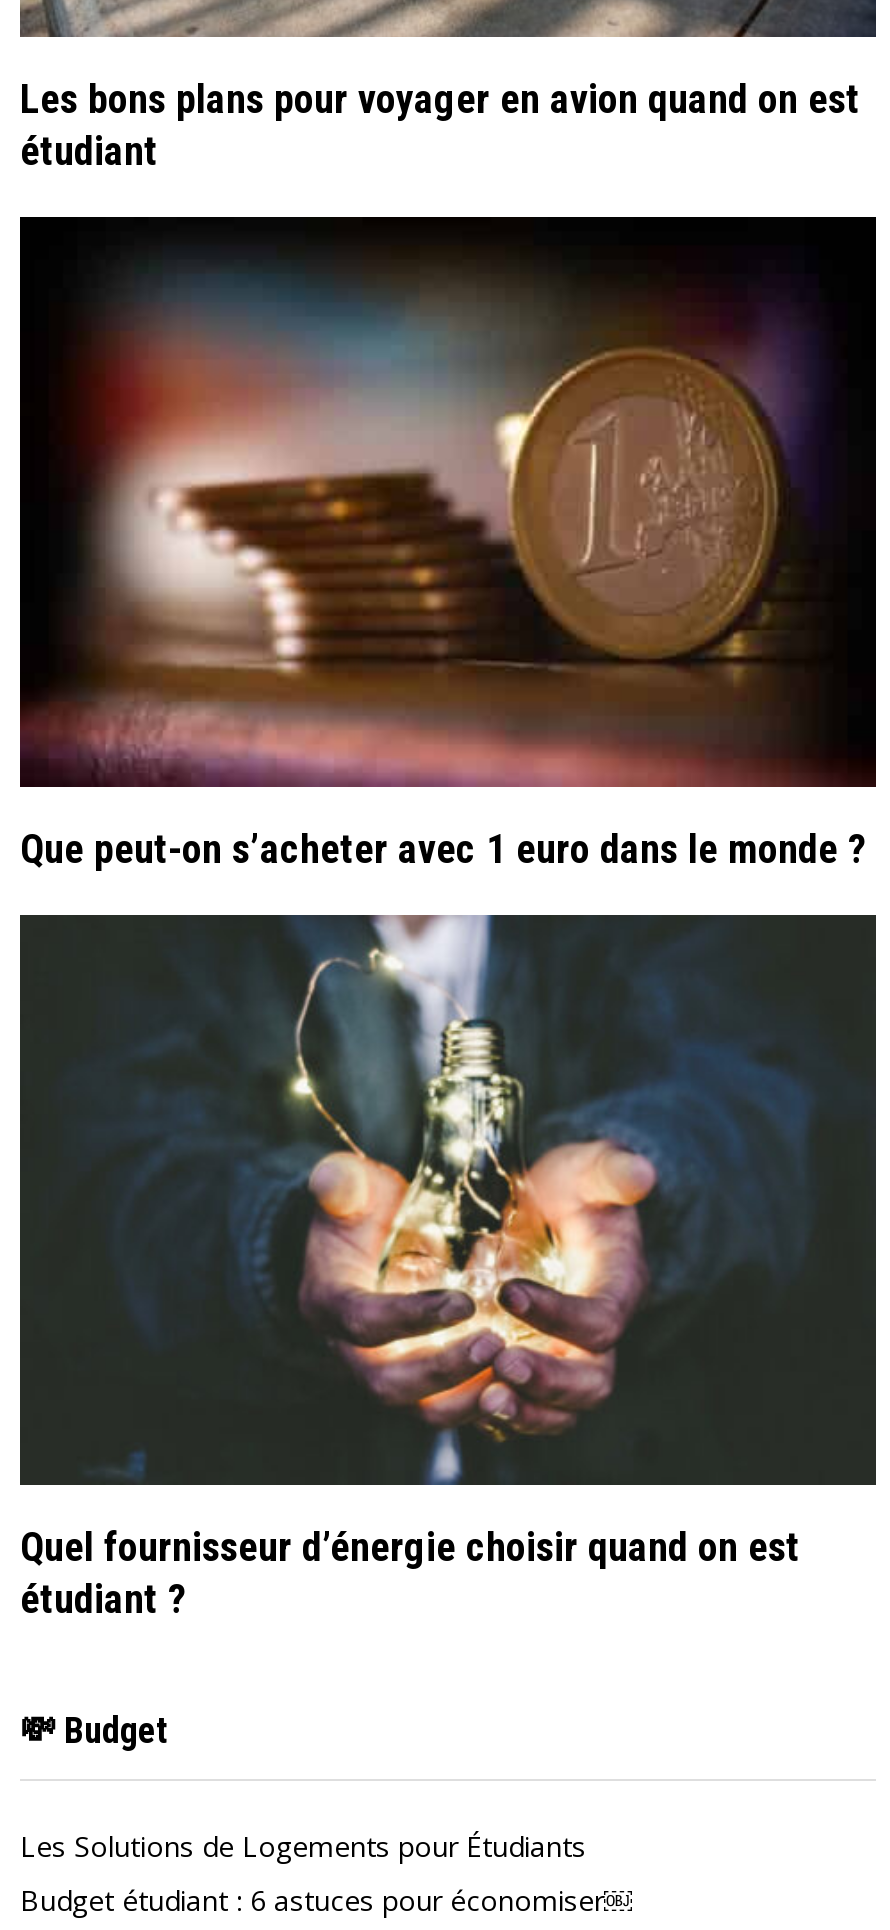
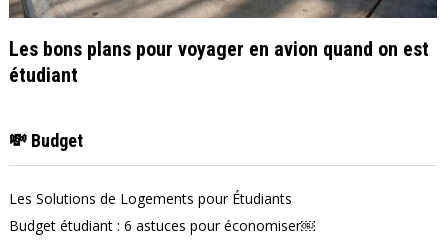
[18,214,876,873] [image] | Que peut-on s’acheter avec 1 euro dans le monde ? -> none
[18,914,876,1624] [image] | Quel fournisseur d’énergie choisir quand on est | étudiant ? -> none

